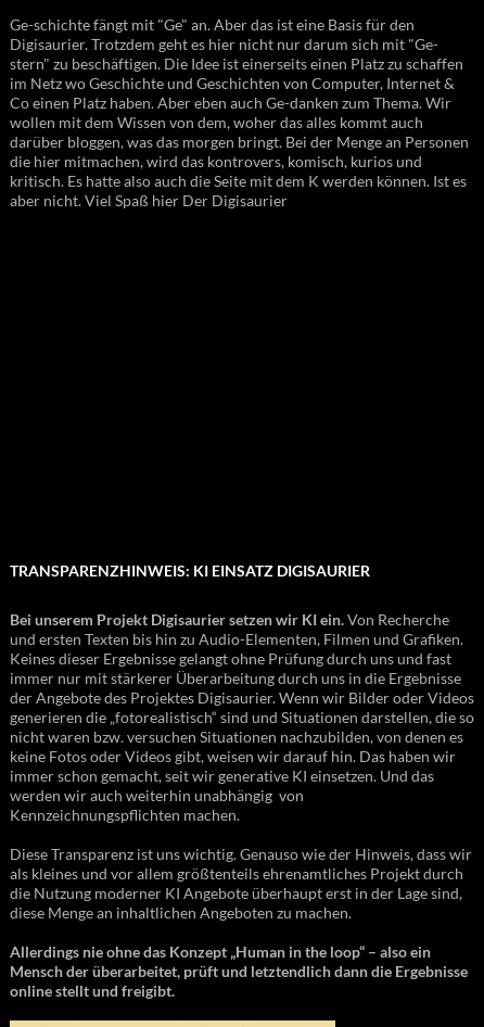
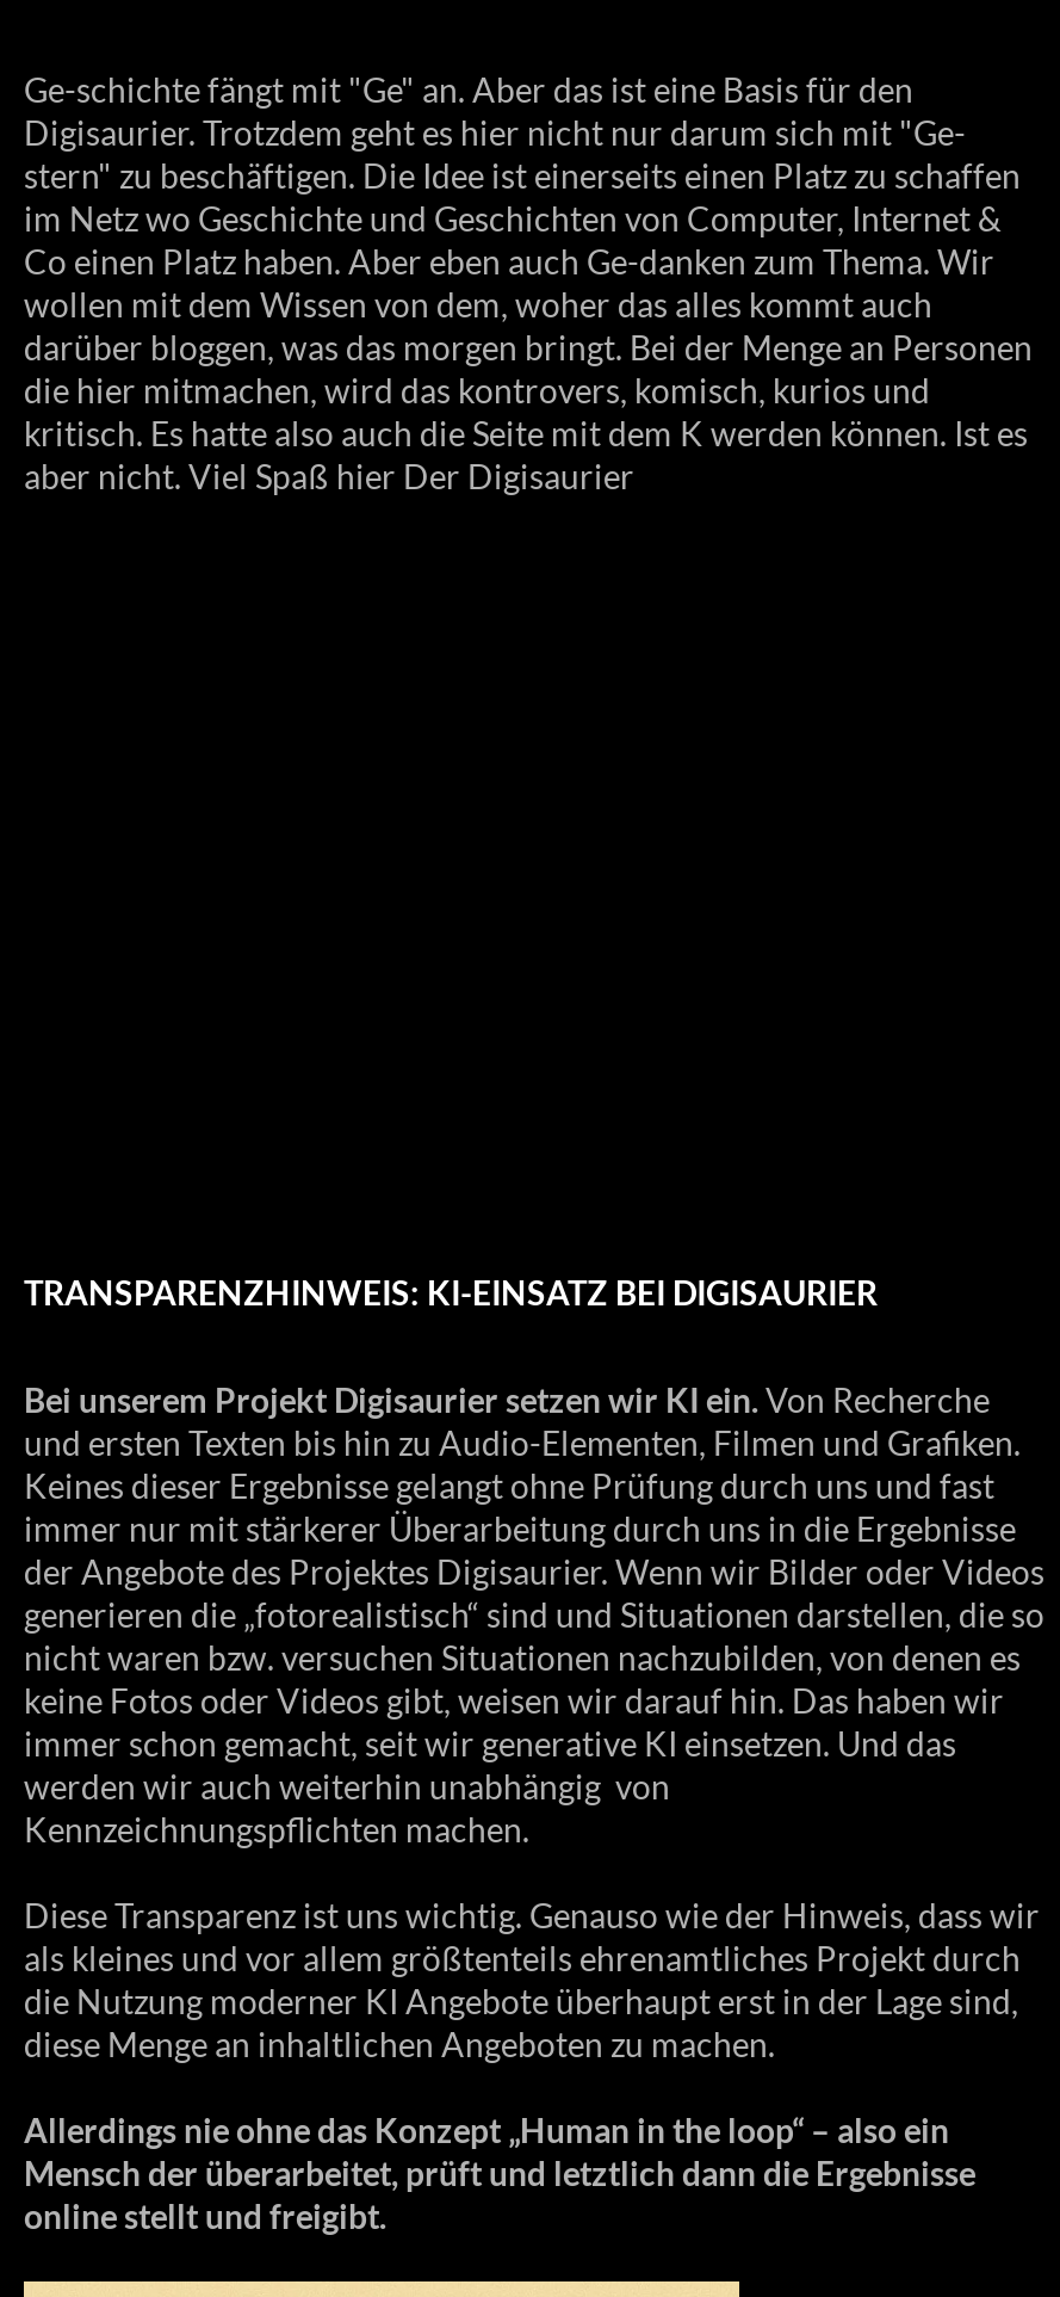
[10,561,370,580] TRANSPARENZHINWEIS: KI EINSATZ DIGISAURIER -> [24,1271,878,1312] TRANSPARENZHINWEIS: KI-EINSATZ BEI DIGISAURIER
[10,962,468,981] Mensch der überarbeitet, prüft und letztendlich dann die Ergebnisse -> [24,2152,975,2192] Mensch der überarbeitet, prüft und letztlich dann die Ergebnisse

